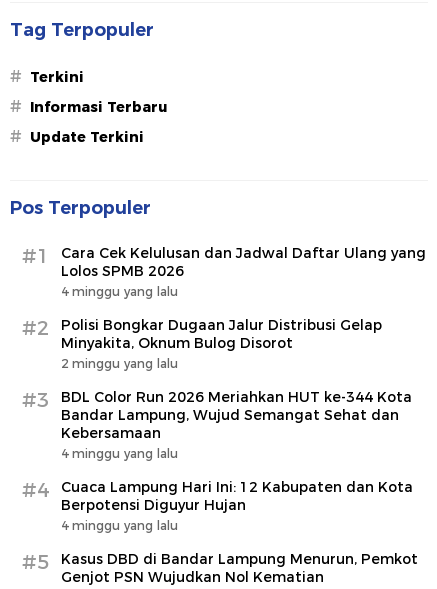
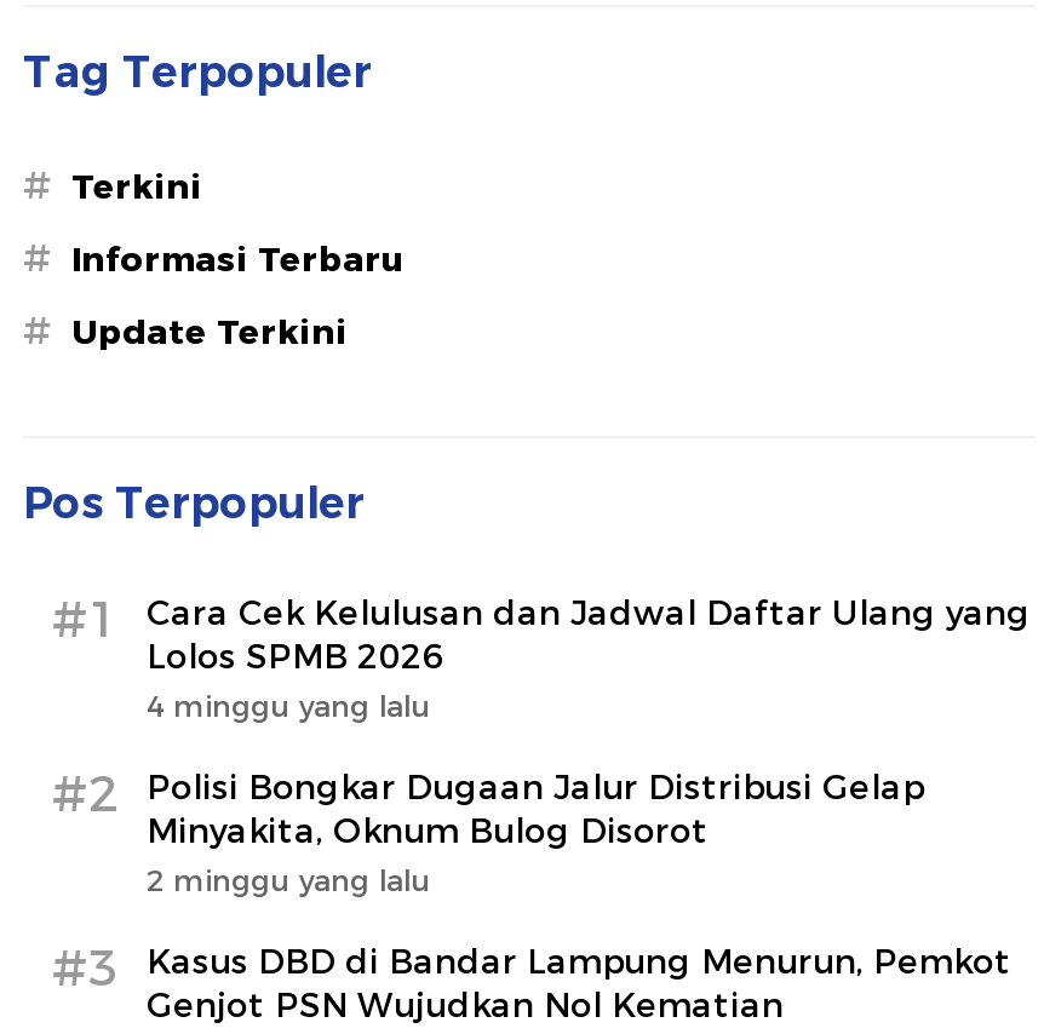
[22,388,413,574] BDL Color Run 2026 Meriahkan HUT ke-344 Kota | Bandar Lampung, Wujud Semangat Sehat dan | Kebersamaan | 4 minggu yang lalu | #4 | Cuaca Lampung Hari Ini: 12 Kabupaten dan Kota | Berpotensi Diguyur Hujan | 4 minggu yang lalu | #5 -> none

